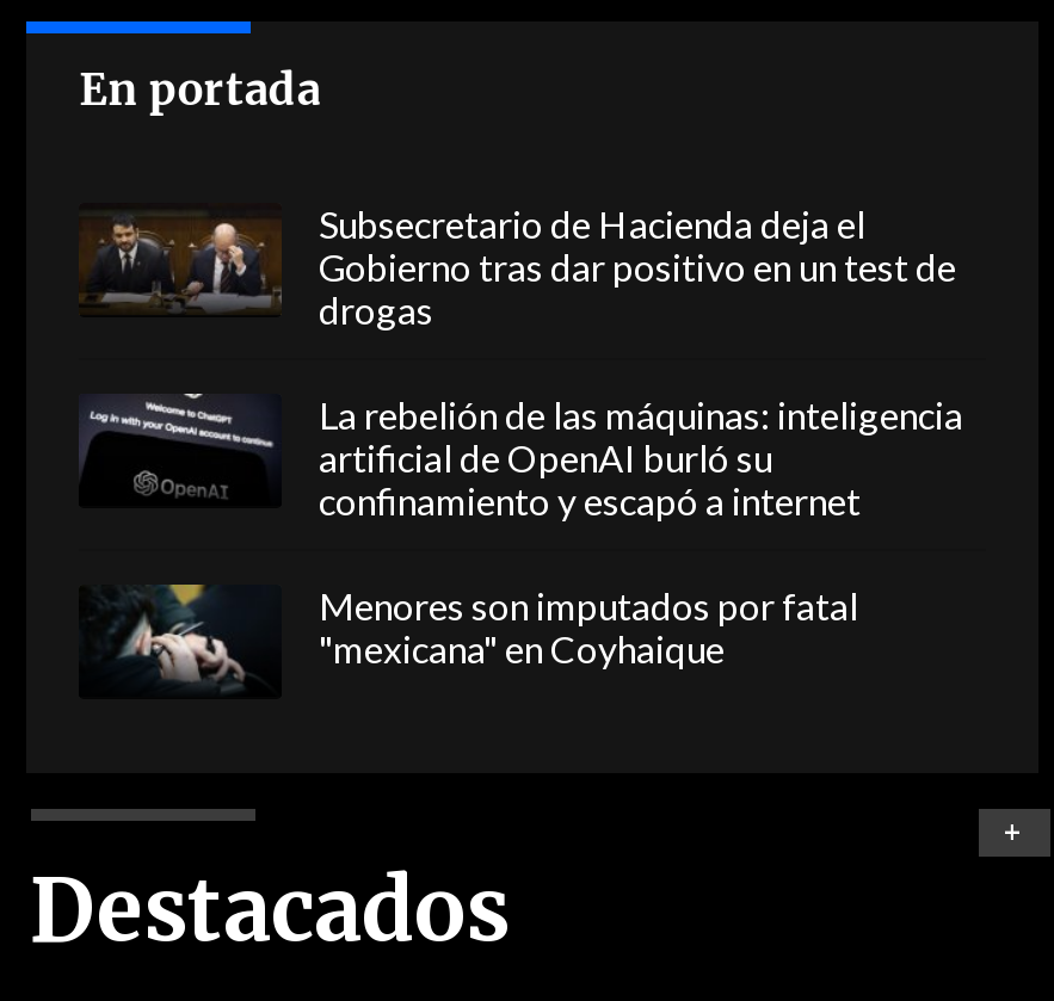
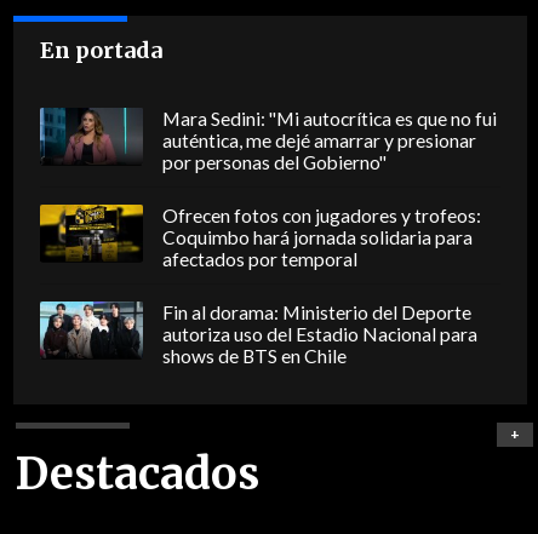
[79,202,956,331] [image] | Subsecretario de Hacienda deja el | Gobierno tras dar positivo en un test de | drogas -> [39,107,496,173] [image] | Mara Sedini: "Mi autocrítica es que no fui | auténtica, me dejé amarrar y presionar | por personas del Gobierno"
[79,391,963,522] [image] | La rebelión de las máquinas: inteligencia | artificial de OpenAI burló su | confinamiento y escapó a internet -> [39,203,480,270] [image] | Ofrecen fotos con jugadores y trofeos: | Coquimbo hará jornada solidaria para | afectados por temporal
[79,582,858,690] [image] | Menores son imputados por fatal | "mexicana" en Coyhaique -> [39,300,477,366] [image] | Fin al dorama: Ministerio del Deporte | autoriza uso del Estadio Nacional para | shows de BTS en Chile

